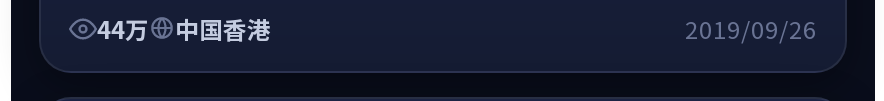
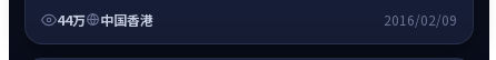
[685,10,817,44] 2019/09/26 -> [384,10,457,29] 2016/02/09

